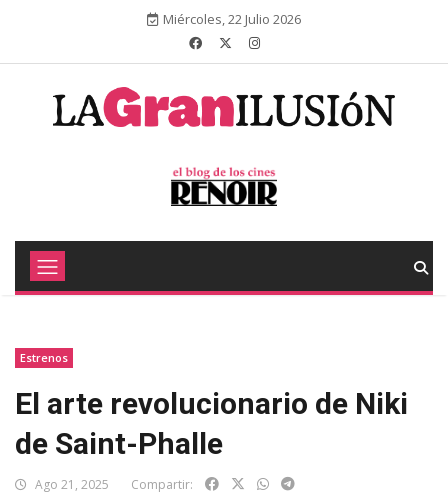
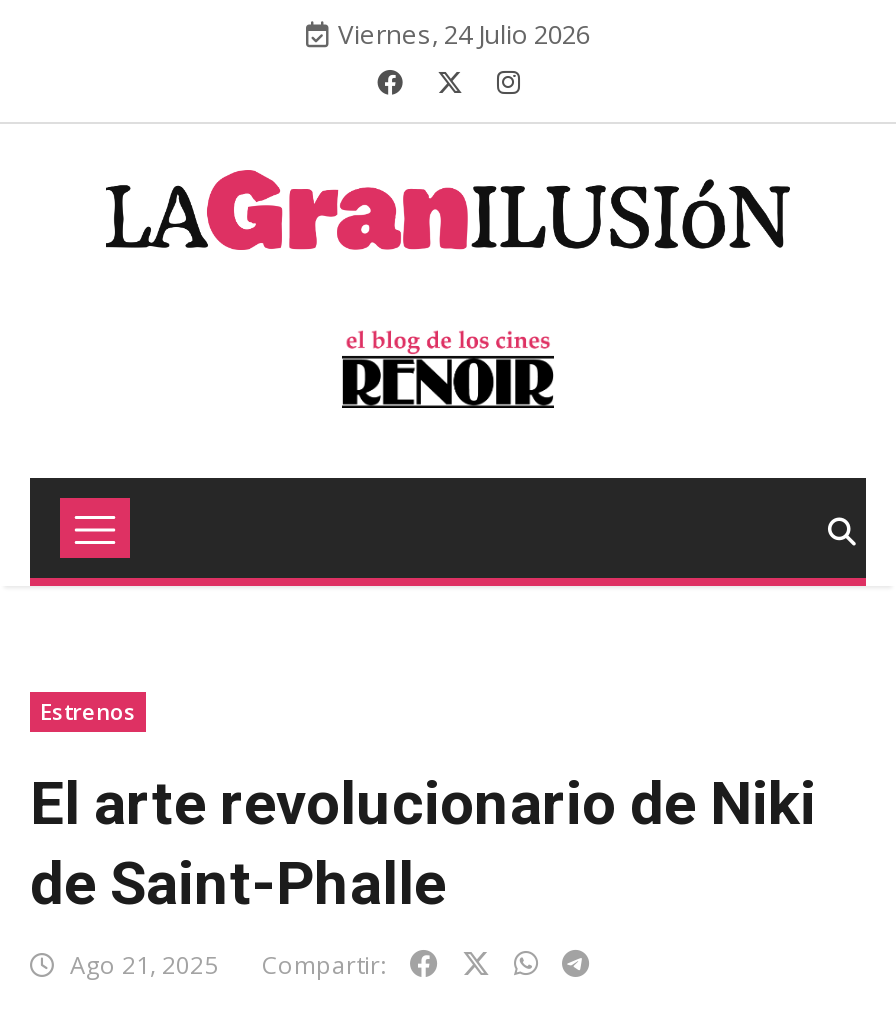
[163,10,301,28] Miércoles, 22 Julio 2026 -> [338,16,590,52] Viernes, 24 Julio 2026

